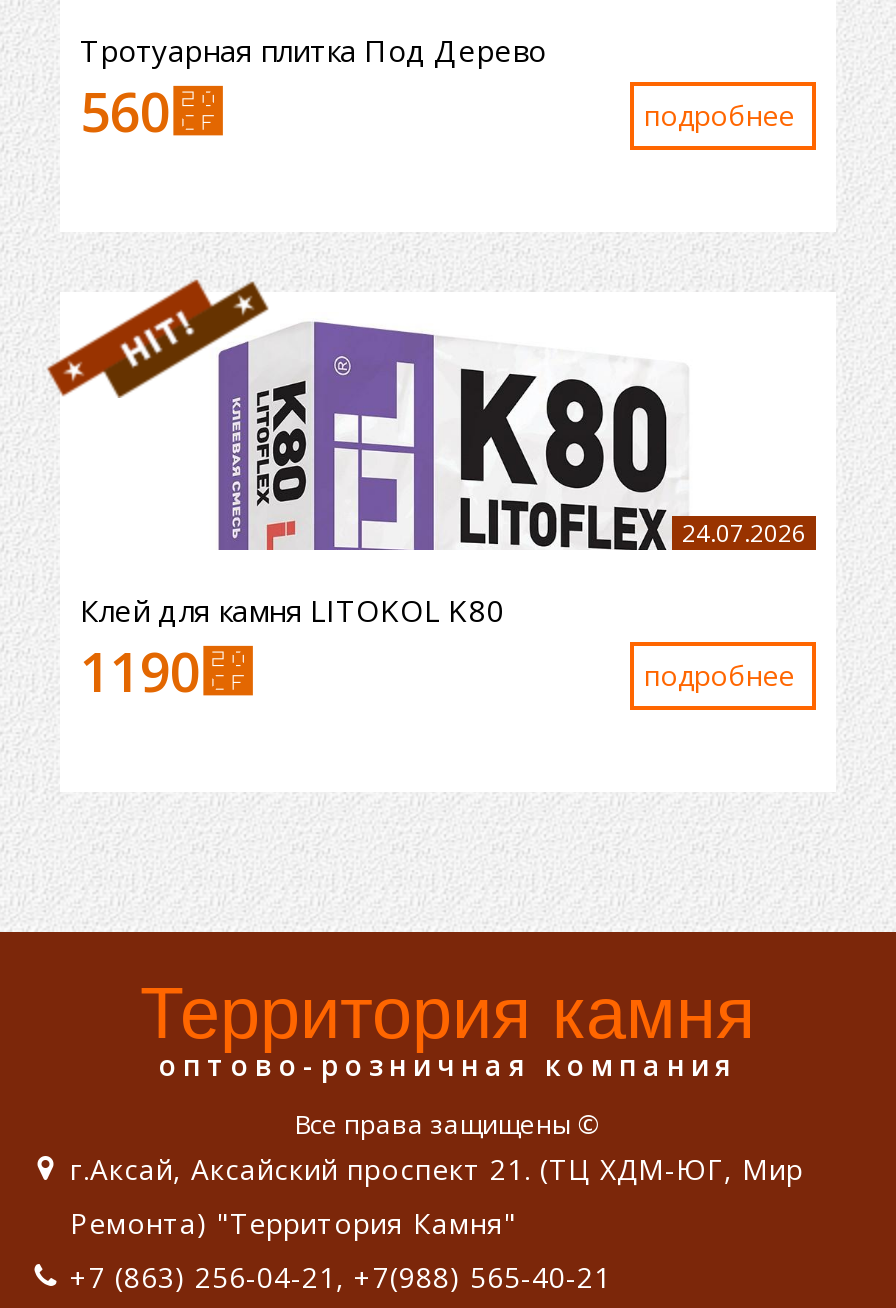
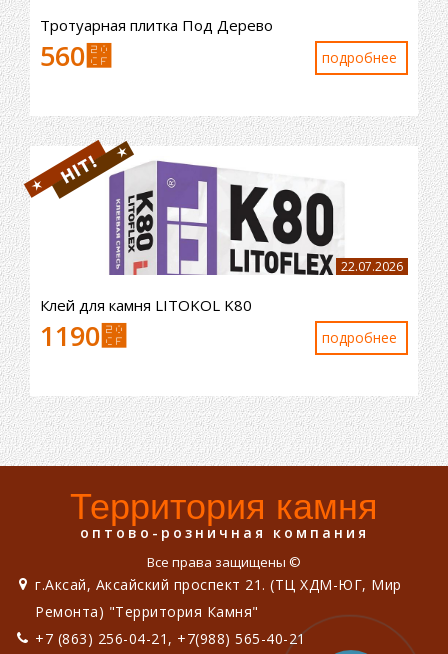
[682,516,806,550] 24.07.2026 -> [341,258,403,275] 22.07.2026

